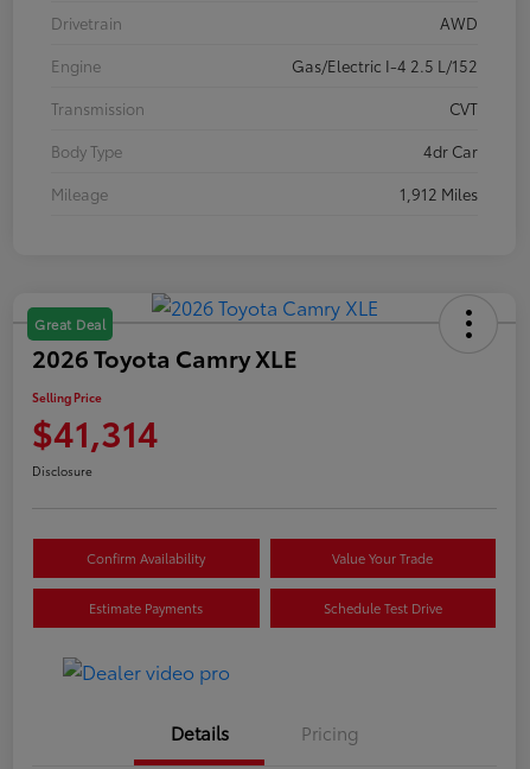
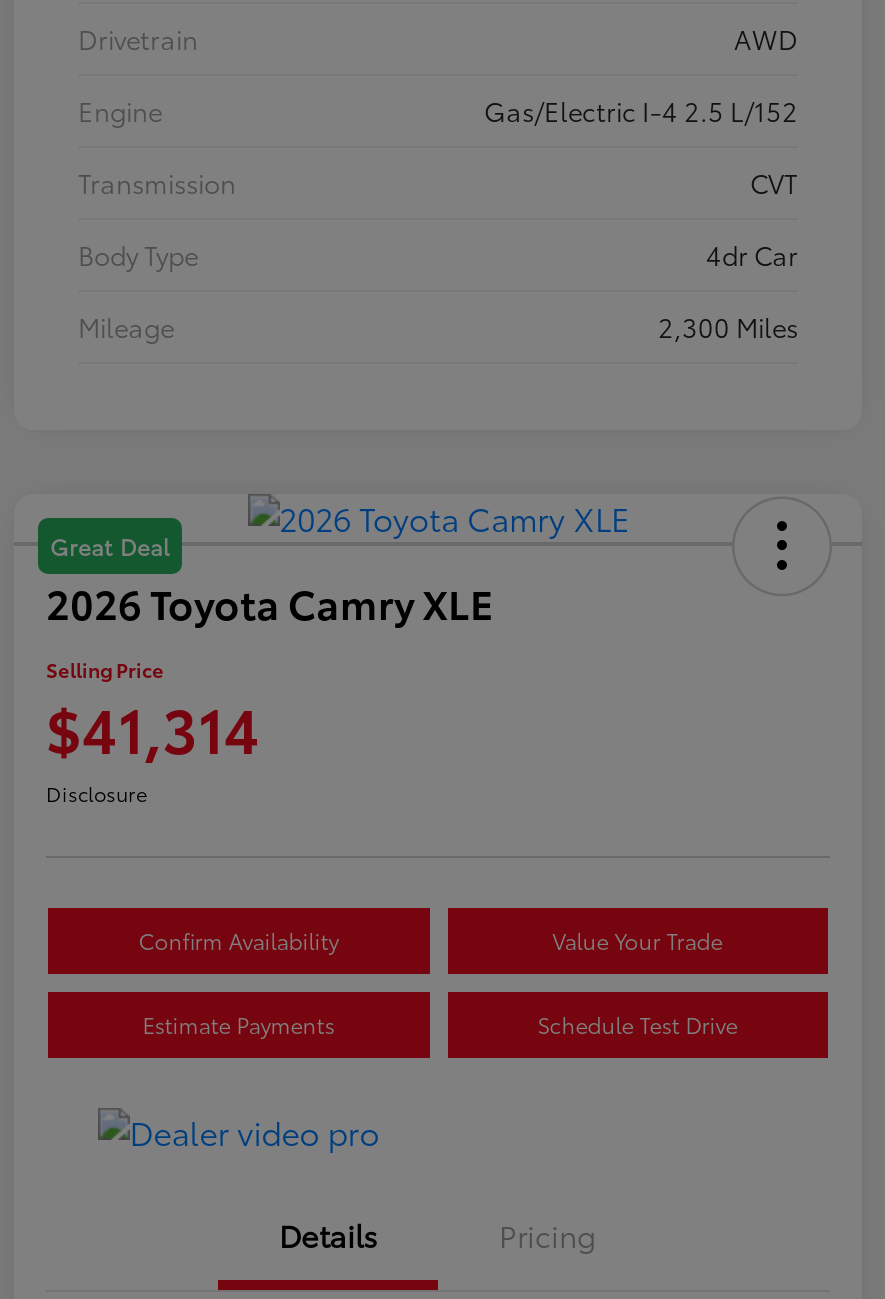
[400,183,478,205] 1,912 Miles -> [658,309,798,345] 2,300 Miles

